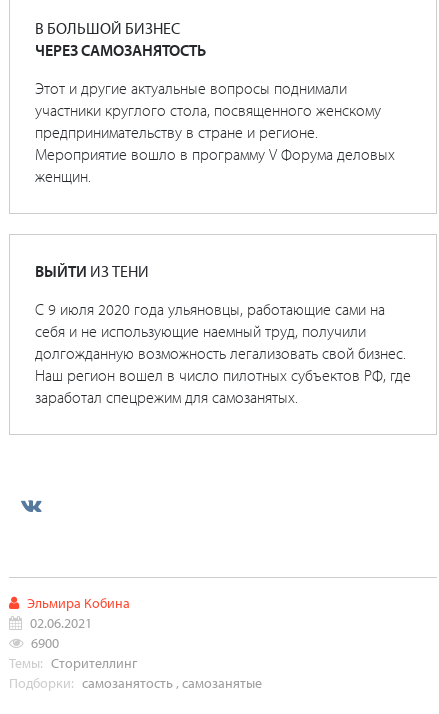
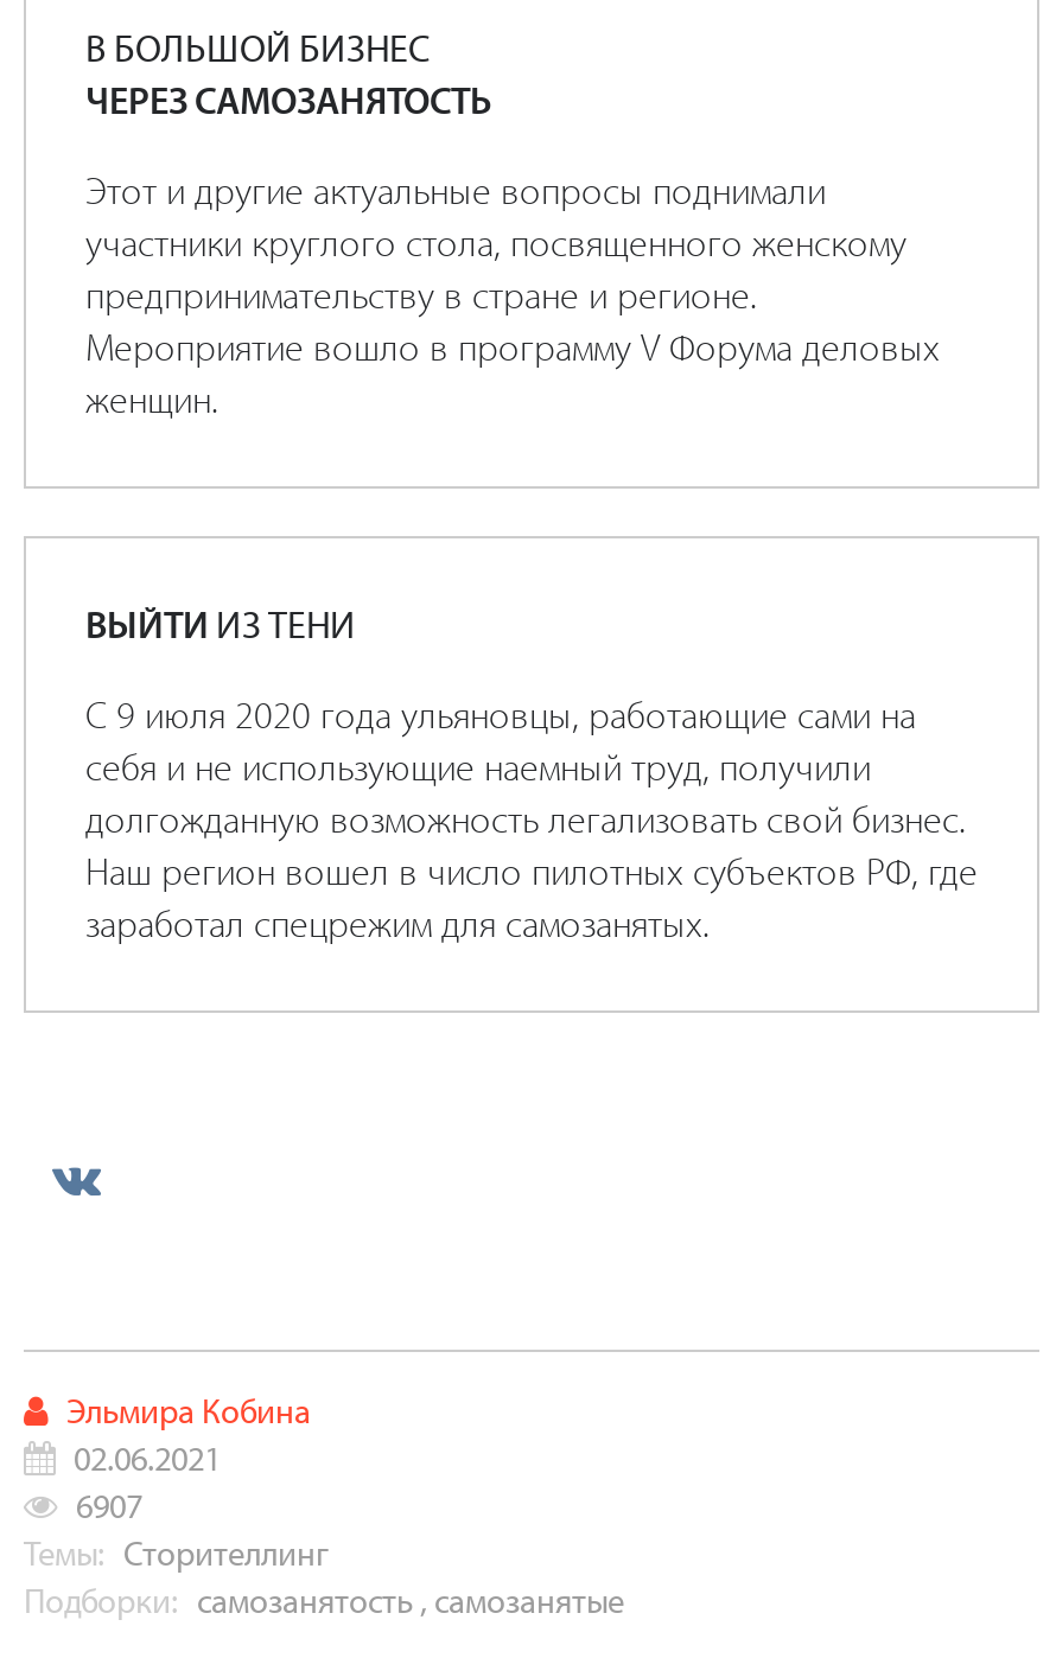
[28,633,59,652] 6900 -> [69,1482,142,1527] 6907

